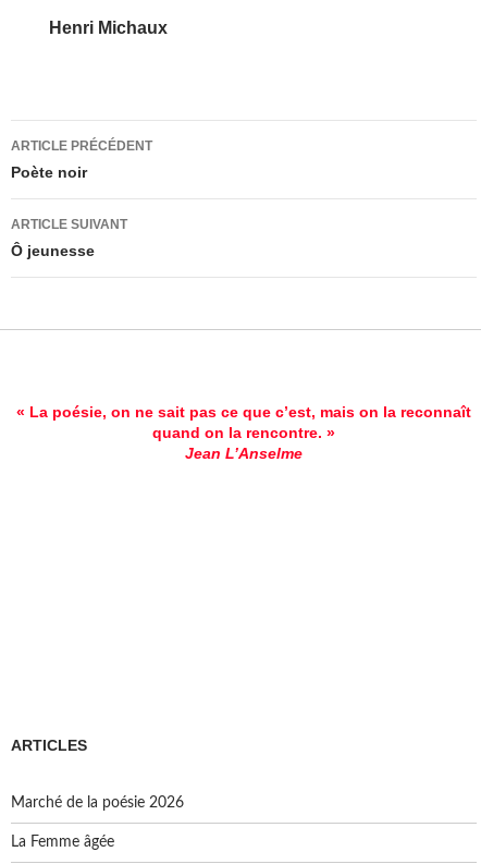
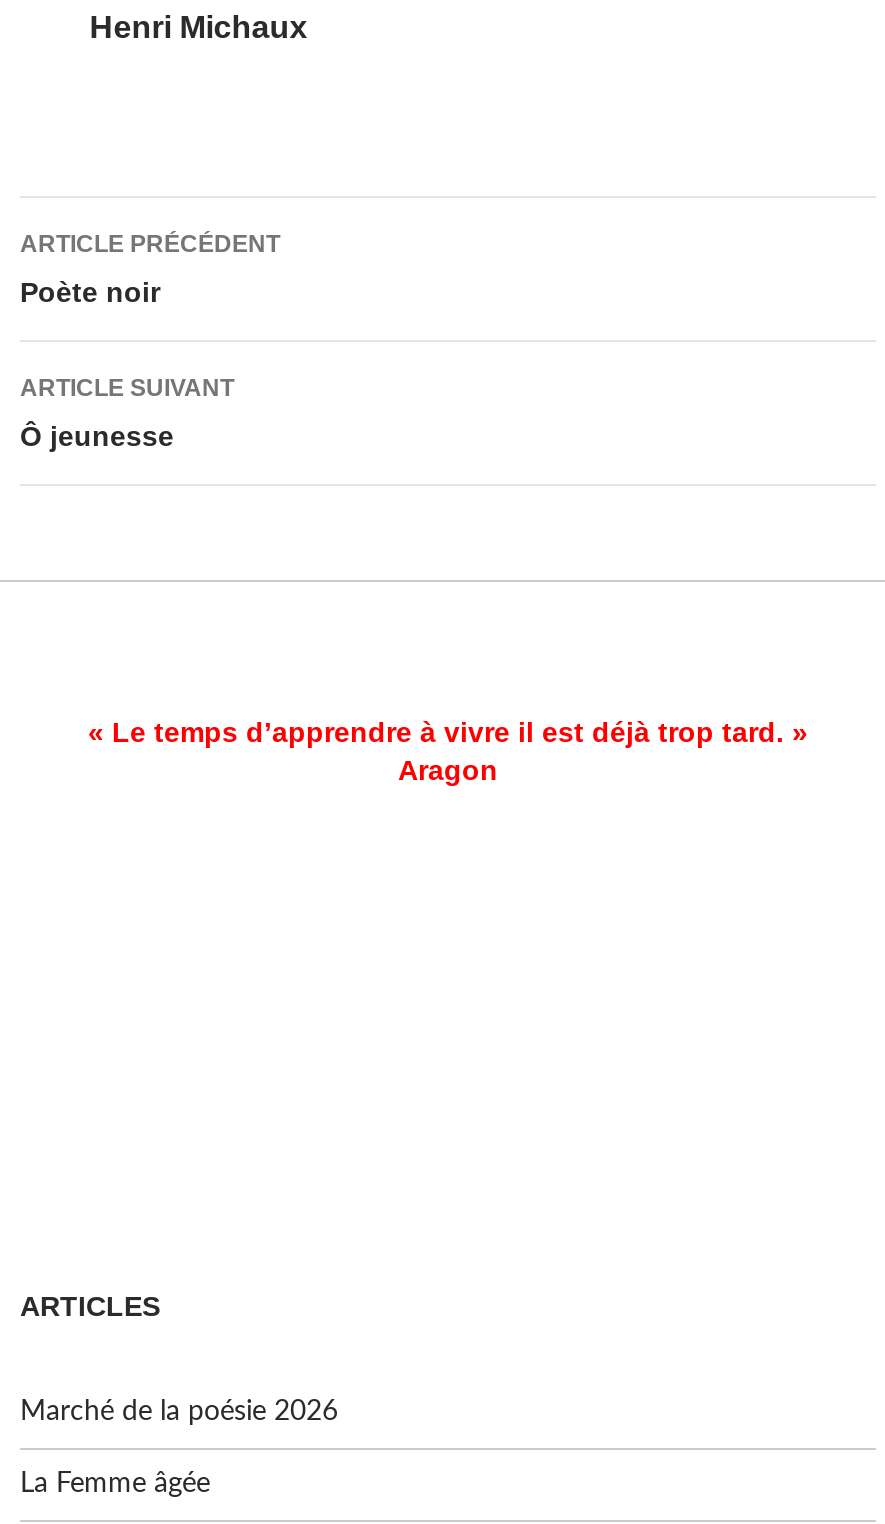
[16,403,471,462] « La poésie, on ne sait pas ce que c’est, mais on la reconnaît | quand on la rencontre. » | Jean L’Anselme -> [88,716,808,786] « Le temps d’apprendre à vivre il est déjà trop tard. » | Aragon

